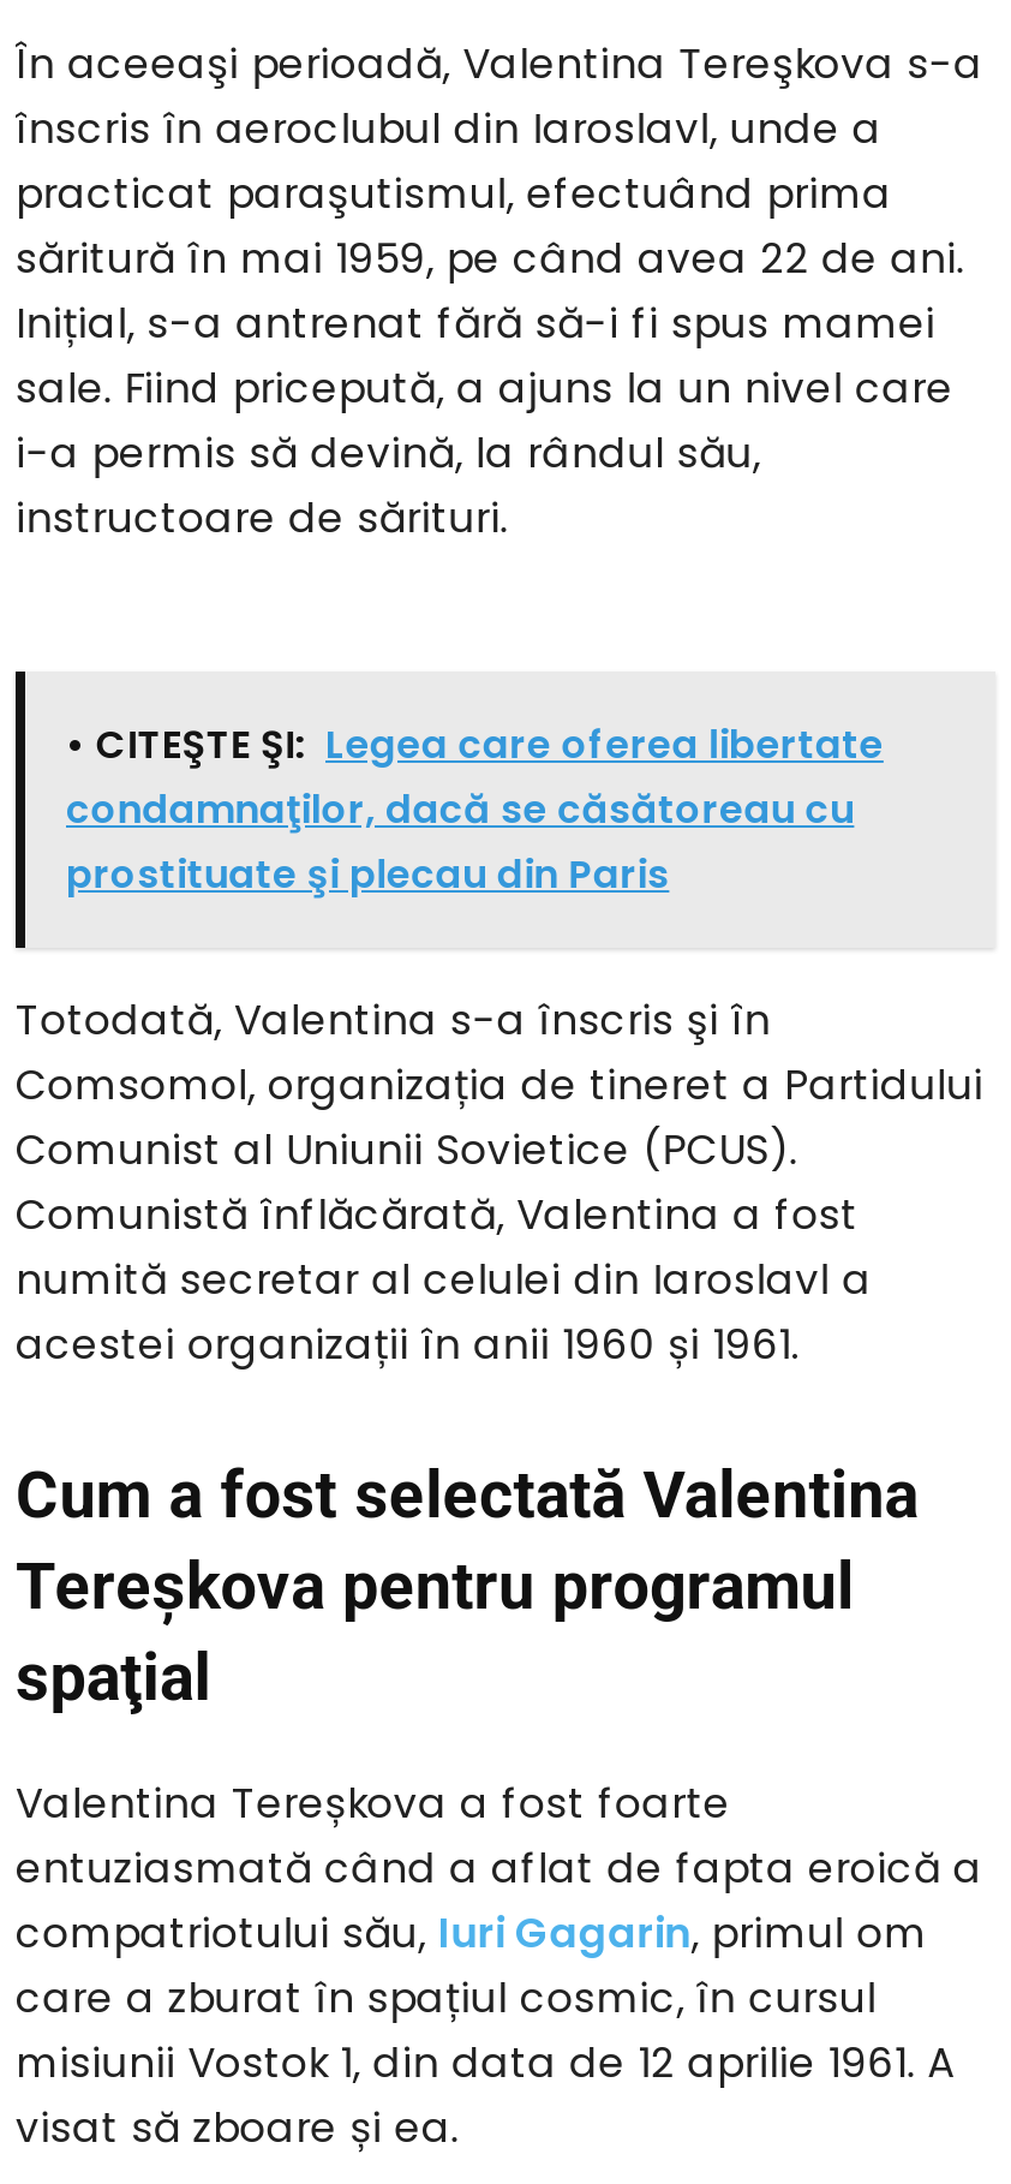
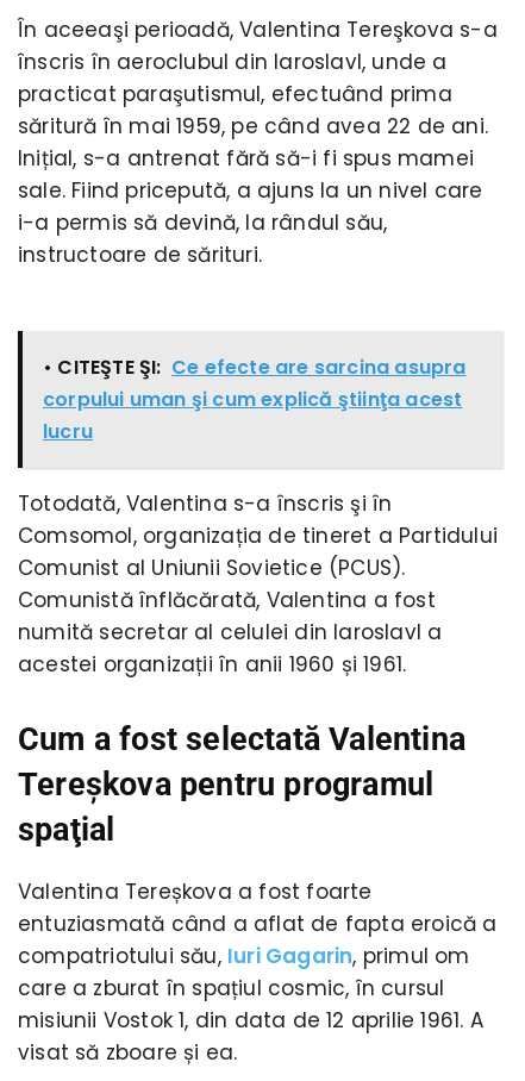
[66,717,883,902] • CITEŞTE ŞI: Legea care oferea libertate | condamnaţilor, dacă se căsătoreau cu | prostituate şi plecau din Paris -> [43,353,466,445] • CITEŞTE ŞI: Ce efecte are sarcina asupra | corpului uman şi cum explică ştiinţa acest | lucru

